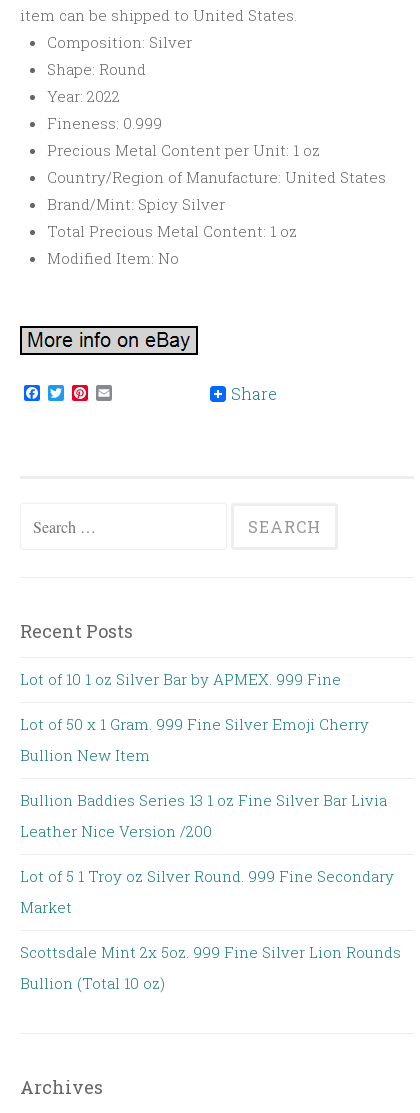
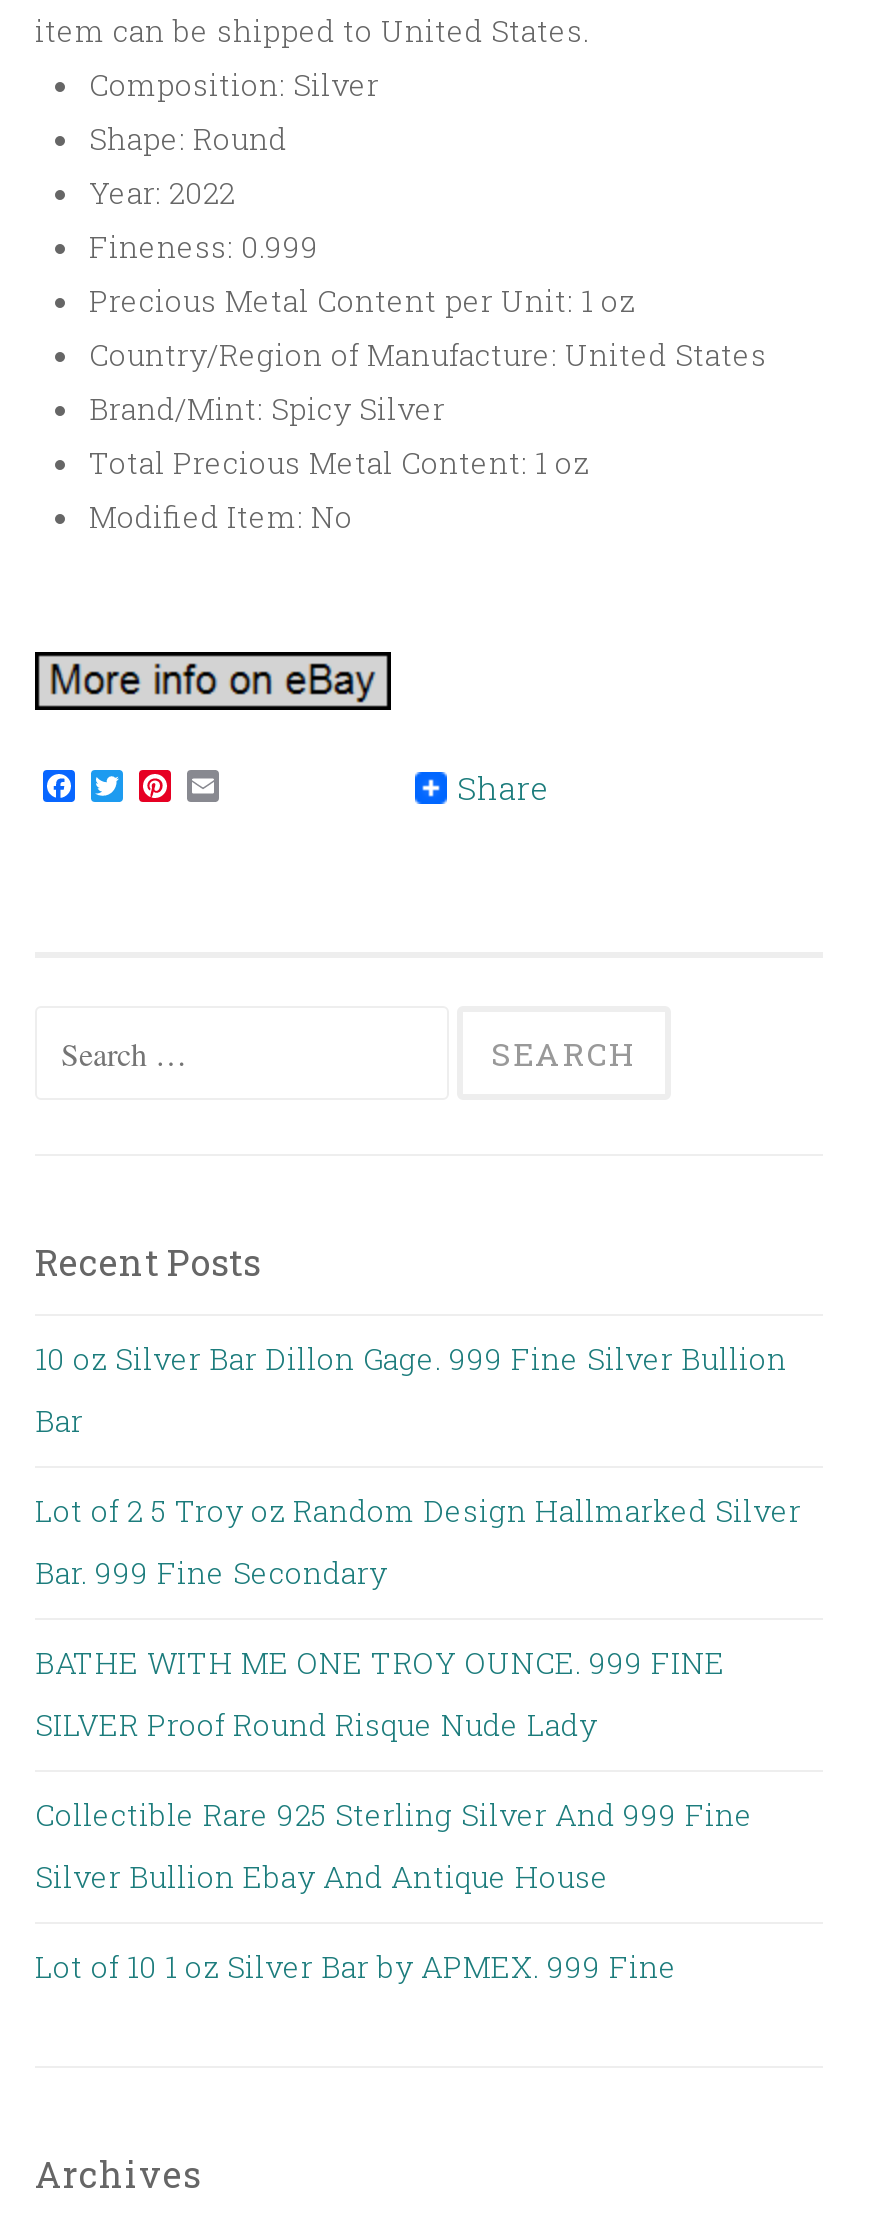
none -> [35,1338,801,1896] 10 oz Silver Bar Dillon Gage. 999 Fine Silver Bullion | Bar | Lot of 2 5 Troy oz Random Design Hallmarked Silver | Bar. 999 Fine Secondary | BATHE WITH ME ONE TROY OUNCE. 999 FINE | SILVER Proof Round Risque Nude Lady | Collectible Rare 925 Sterling Silver And 999 Fine | Silver Bullion Ebay And Antique House
moved [20,669,341,689] -> [35,1946,677,1986]: Lot of 10 1 oz Silver Bar by APMEX. 999 Fine
[20,714,401,993] Lot of 50 x 1 Gram. 999 Fine Silver Emoji Cherry | Bullion New Item | Bullion Baddies Series 13 1 oz Fine Silver Bar Livia | Leather Nice Version /200 | Lot of 5 1 Troy oz Silver Round. 999 Fine Secondary | Market | Scottsdale Mint 2x 5oz. 999 Fine Silver Lion Rounds | Bullion (Total 10 oz) -> none

